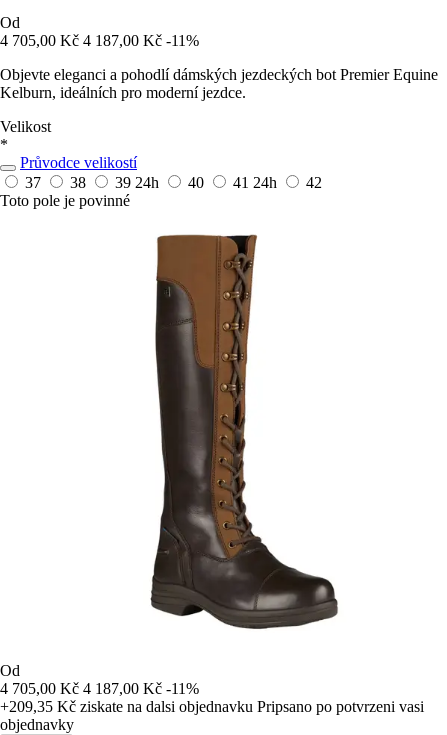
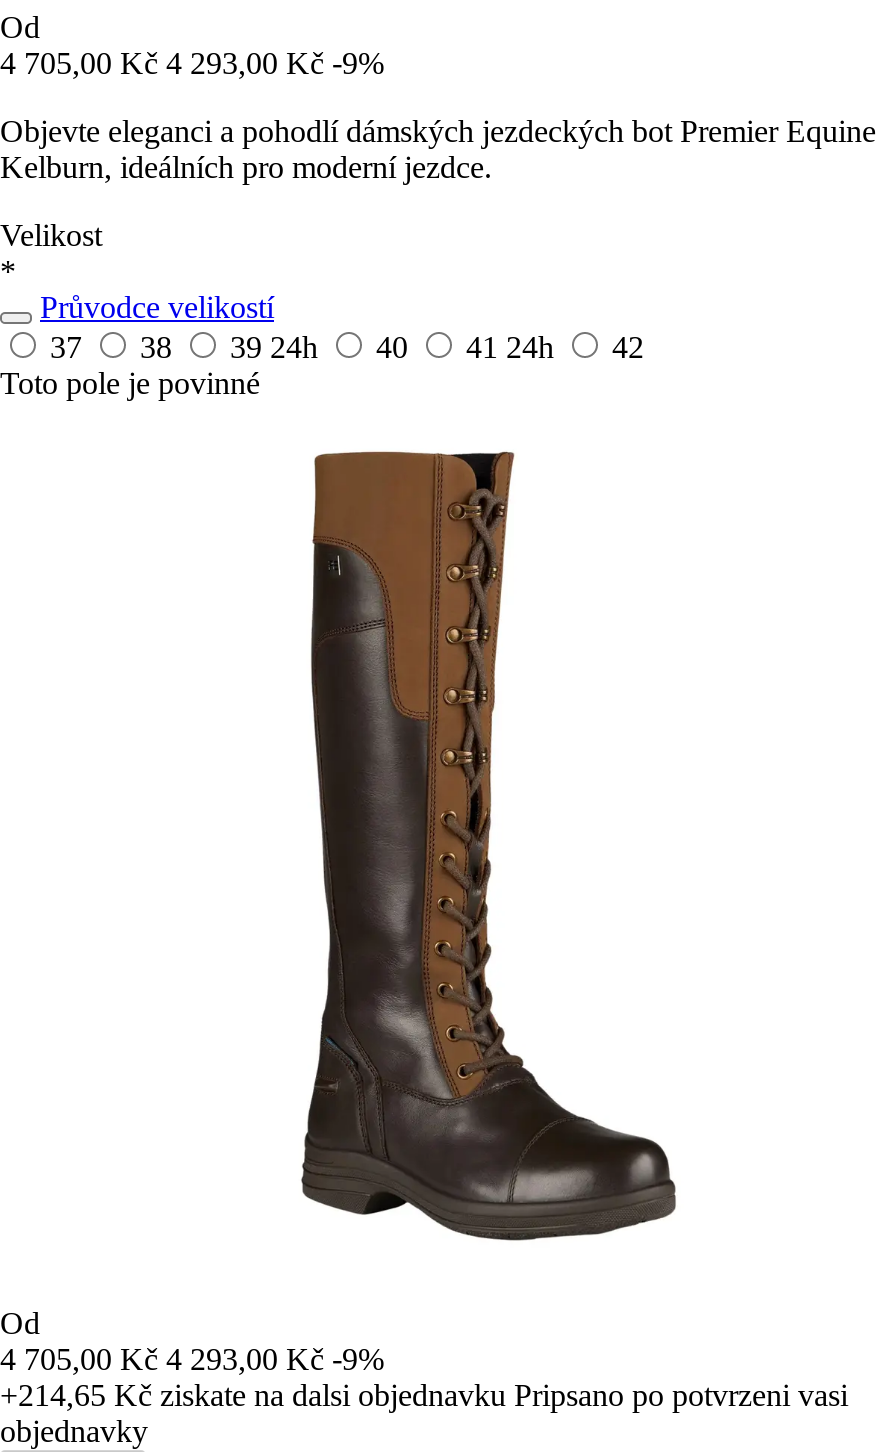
[0,32,199,49] 4 705,00 Kč 4 187,00 Kč -11% -> [0,46,384,80] 4 705,00 Kč 4 293,00 Kč -9%
[0,680,199,697] 4 705,00 Kč 4 187,00 Kč -11% -> [0,1342,384,1376] 4 705,00 Kč 4 293,00 Kč -9%
[0,698,424,715] +209,35 Kč ziskate na dalsi objednavku Pripsano po potvrzeni vasi -> [0,1378,848,1412] +214,65 Kč ziskate na dalsi objednavku Pripsano po potvrzeni vasi

